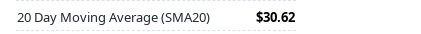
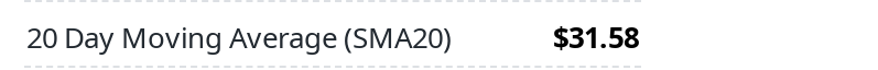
[256,8,295,26] $30.62 -> [553,17,639,57] $31.58

